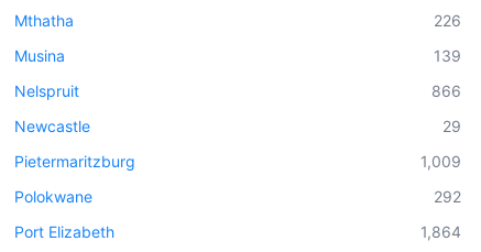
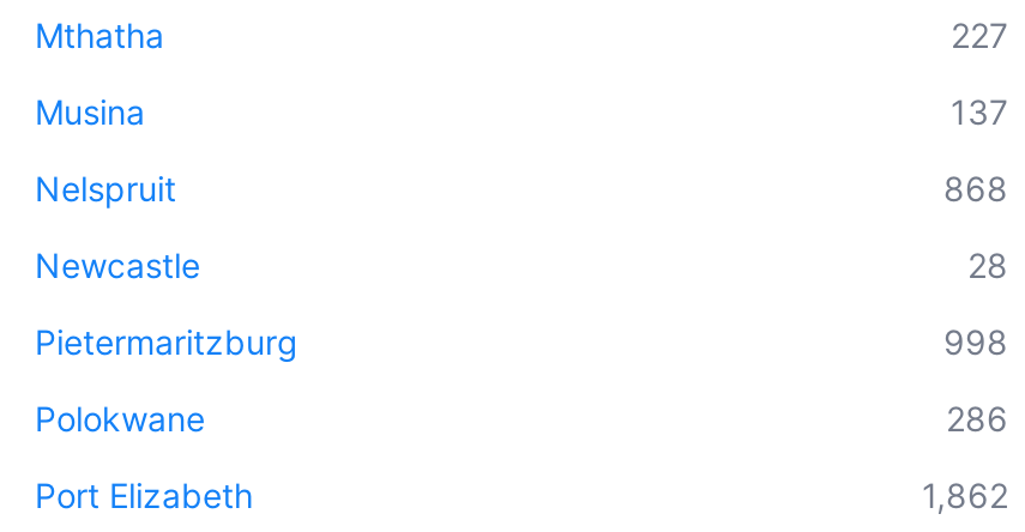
[434,11,461,30] 226 -> [951,14,1008,55] 227
[434,46,461,65] 139 -> [951,91,1008,132] 137
[431,81,461,100] 866 -> [943,168,1008,208] 868
[442,117,461,135] 29 -> [967,244,1008,285] 28
[420,152,461,170] 1,009 -> [943,321,1008,362] 998
[434,187,461,206] 292 -> [946,398,1008,438] 286
[420,222,461,241] 1,864 -> [922,474,1008,515] 1,862

